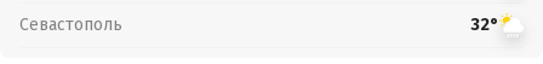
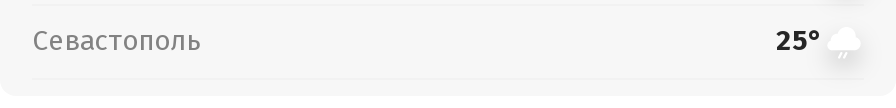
[470,14,499,35] 32° -> [776,24,824,58] 25°

